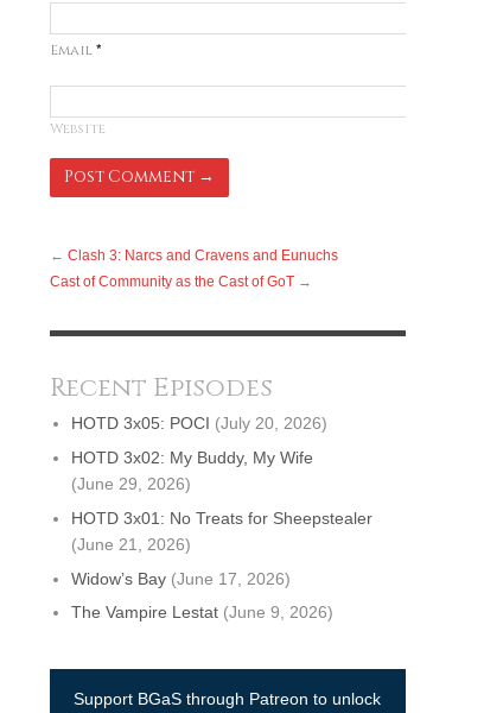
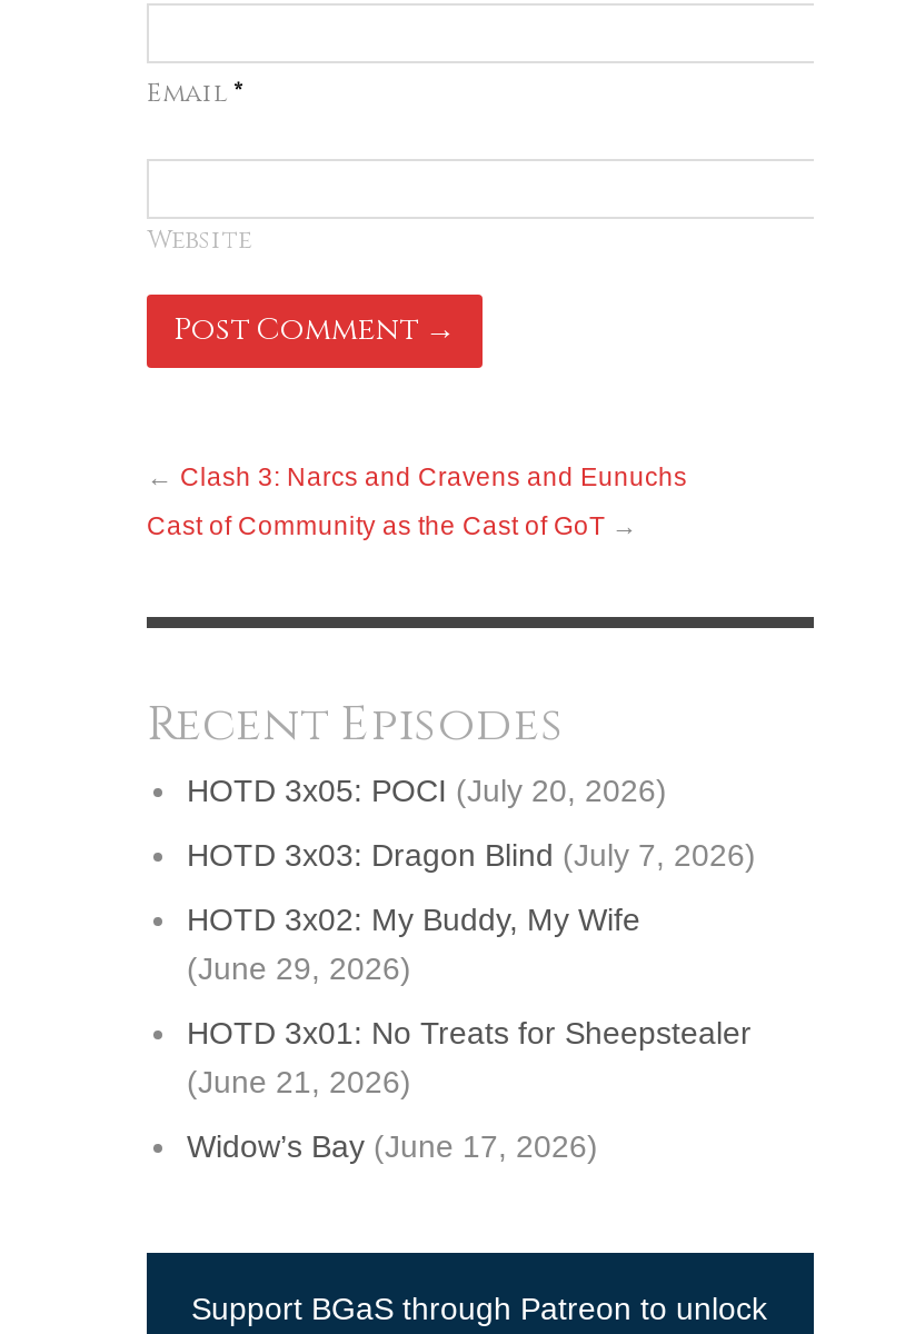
none -> [187,838,756,873] HOTD 3x03: Dragon Blind (July 7, 2026)
moved [71,448,372,588] -> [187,902,752,1164]: HOTD 3x02: My Buddy, My Wife | (June 29, 2026) | HOTD 3x01: No Treats for Sheepstealer | (June 21, 2026) | Widow’s Bay (June 17, 2026)
[71,603,333,622] The Vampire Lestat (June 9, 2026) -> none

